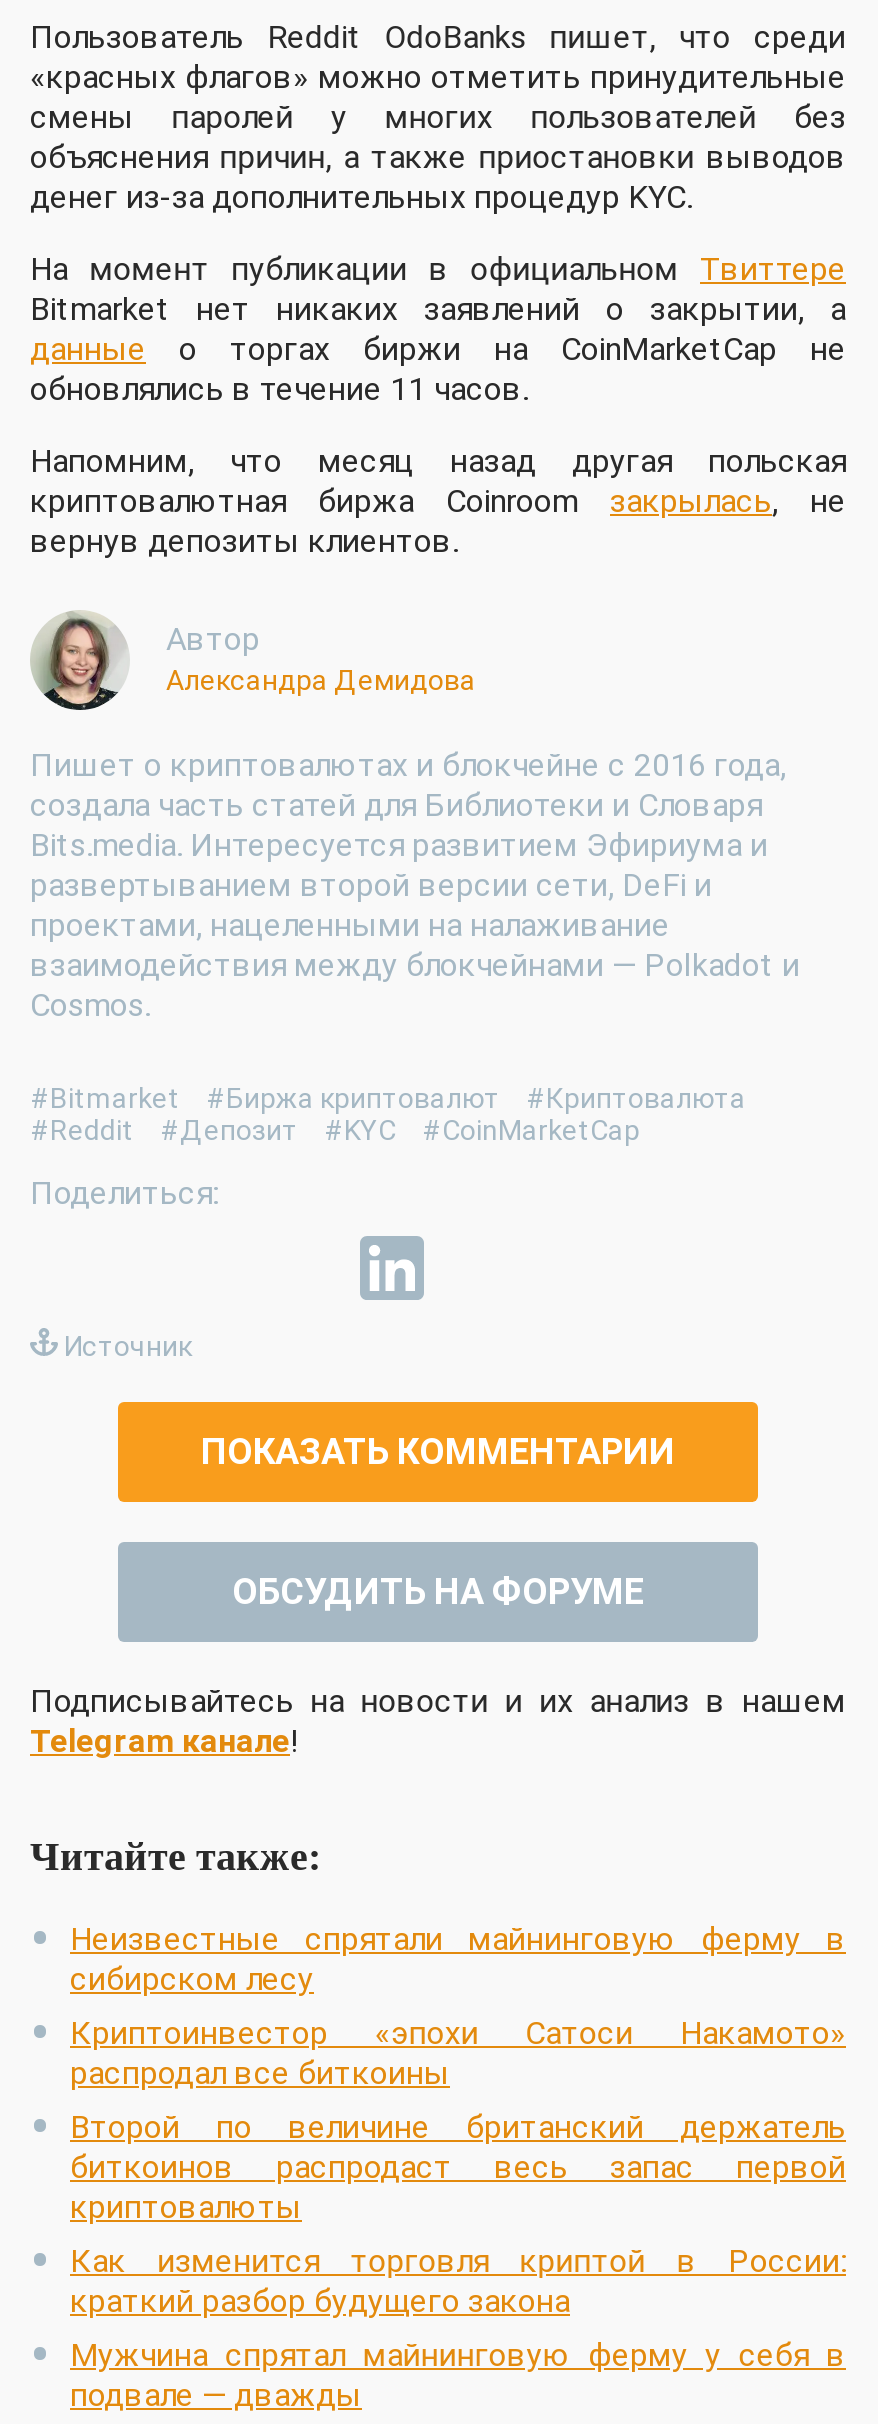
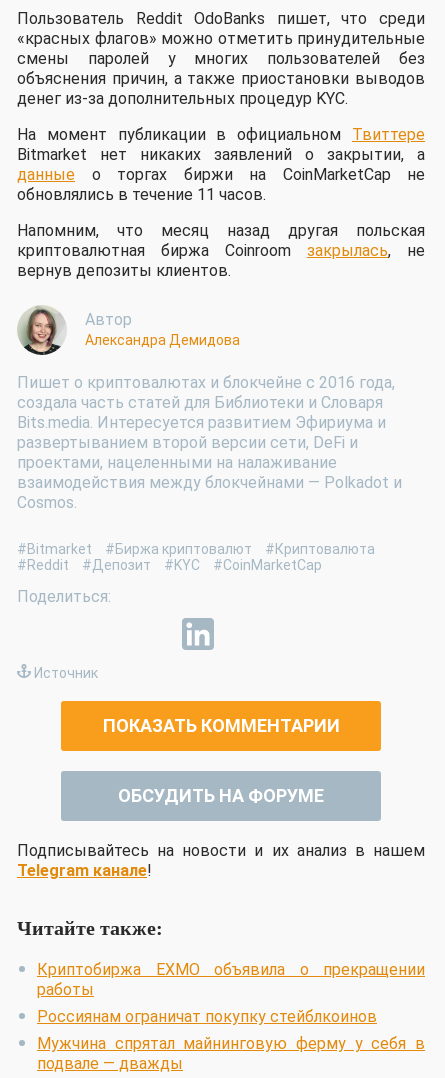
[70,1921,846,2321] Неизвестные спрятали майнинговую ферму в | сибирском лесу | Криптоинвестор «эпохи Сатоси Накамото» | распродал все биткоины | Второй по величине британский держатель | биткоинов распродаст весь запас первой | криптовалюты | Как изменится торговля криптой в России: | краткий разбор будущего закона -> [37,960,425,1026] Криптобиржа EXMO объявила о прекращении | работы | Россиянам ограничат покупку стейблкоинов

